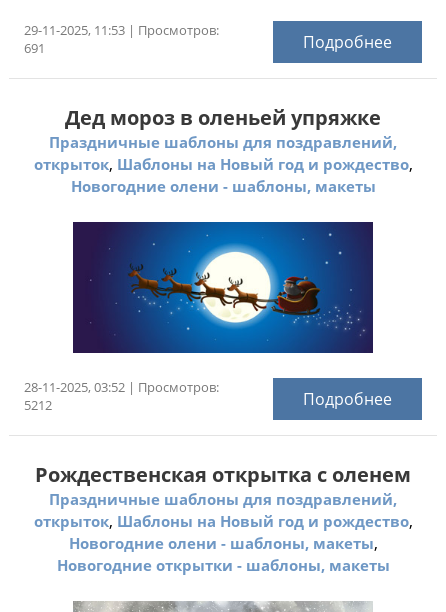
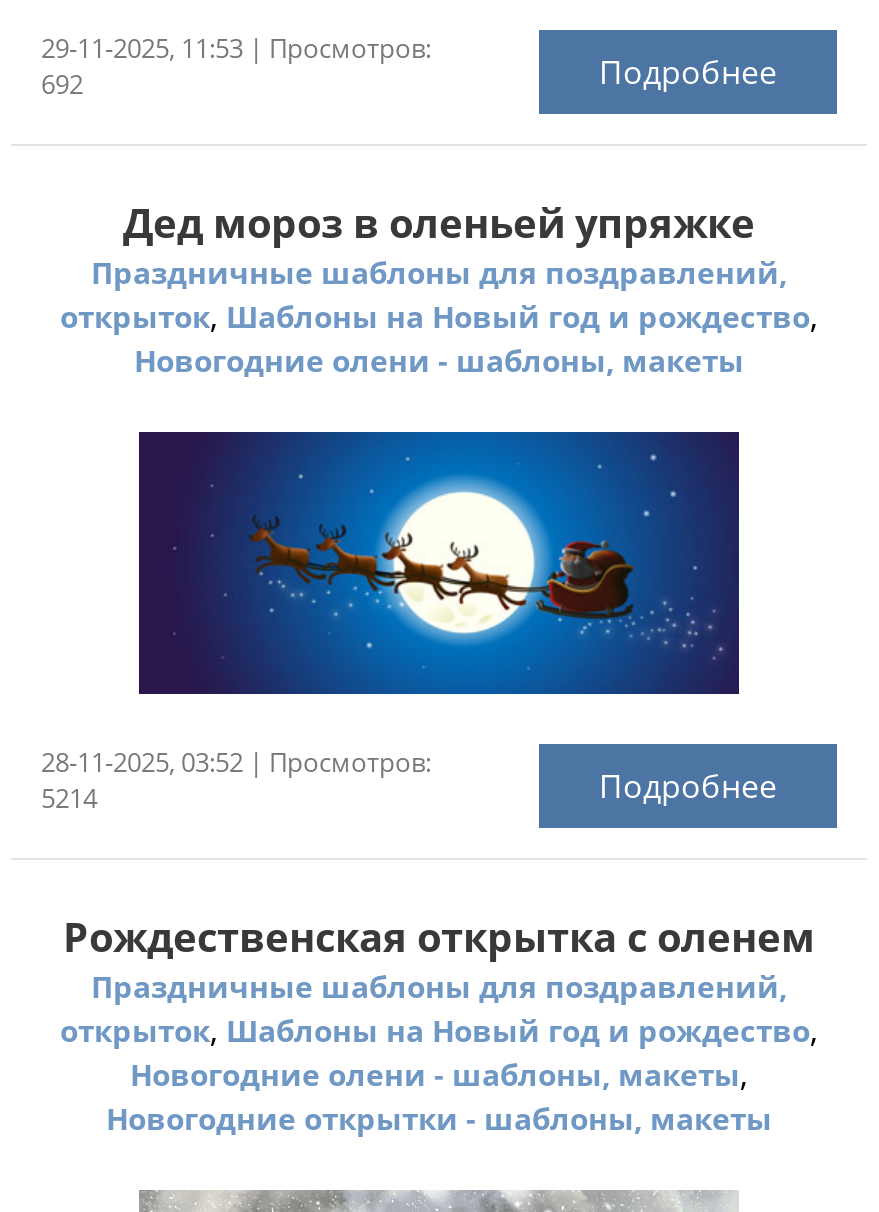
[24,39,45,57] 691 -> [41,66,83,102] 692
[24,396,52,414] 5212 -> [41,779,97,815] 5214

